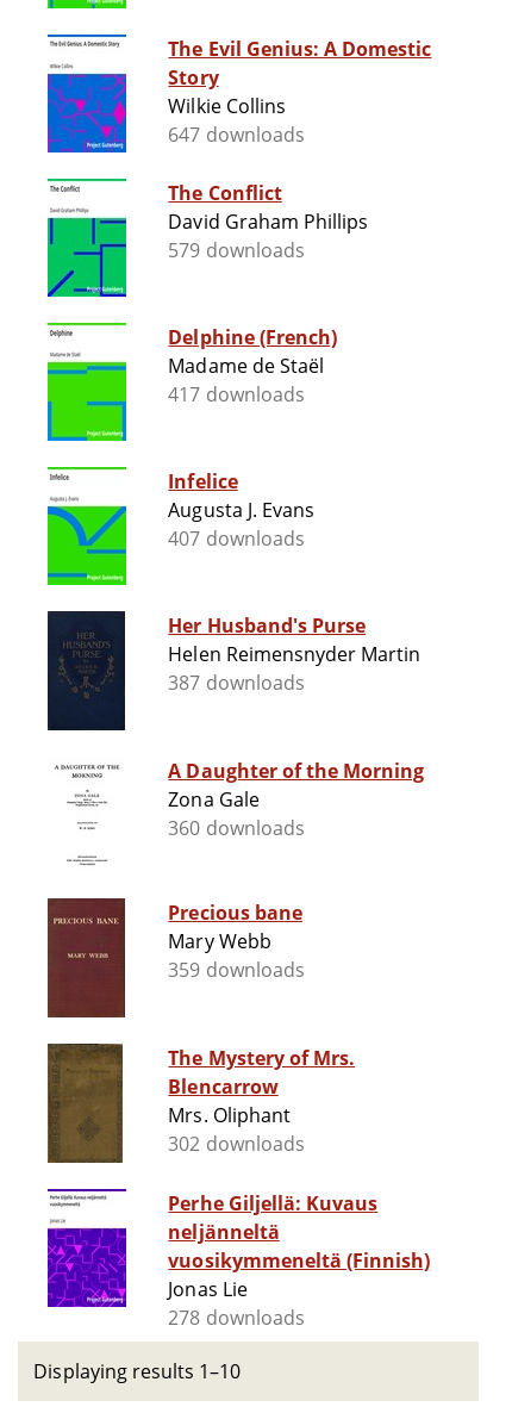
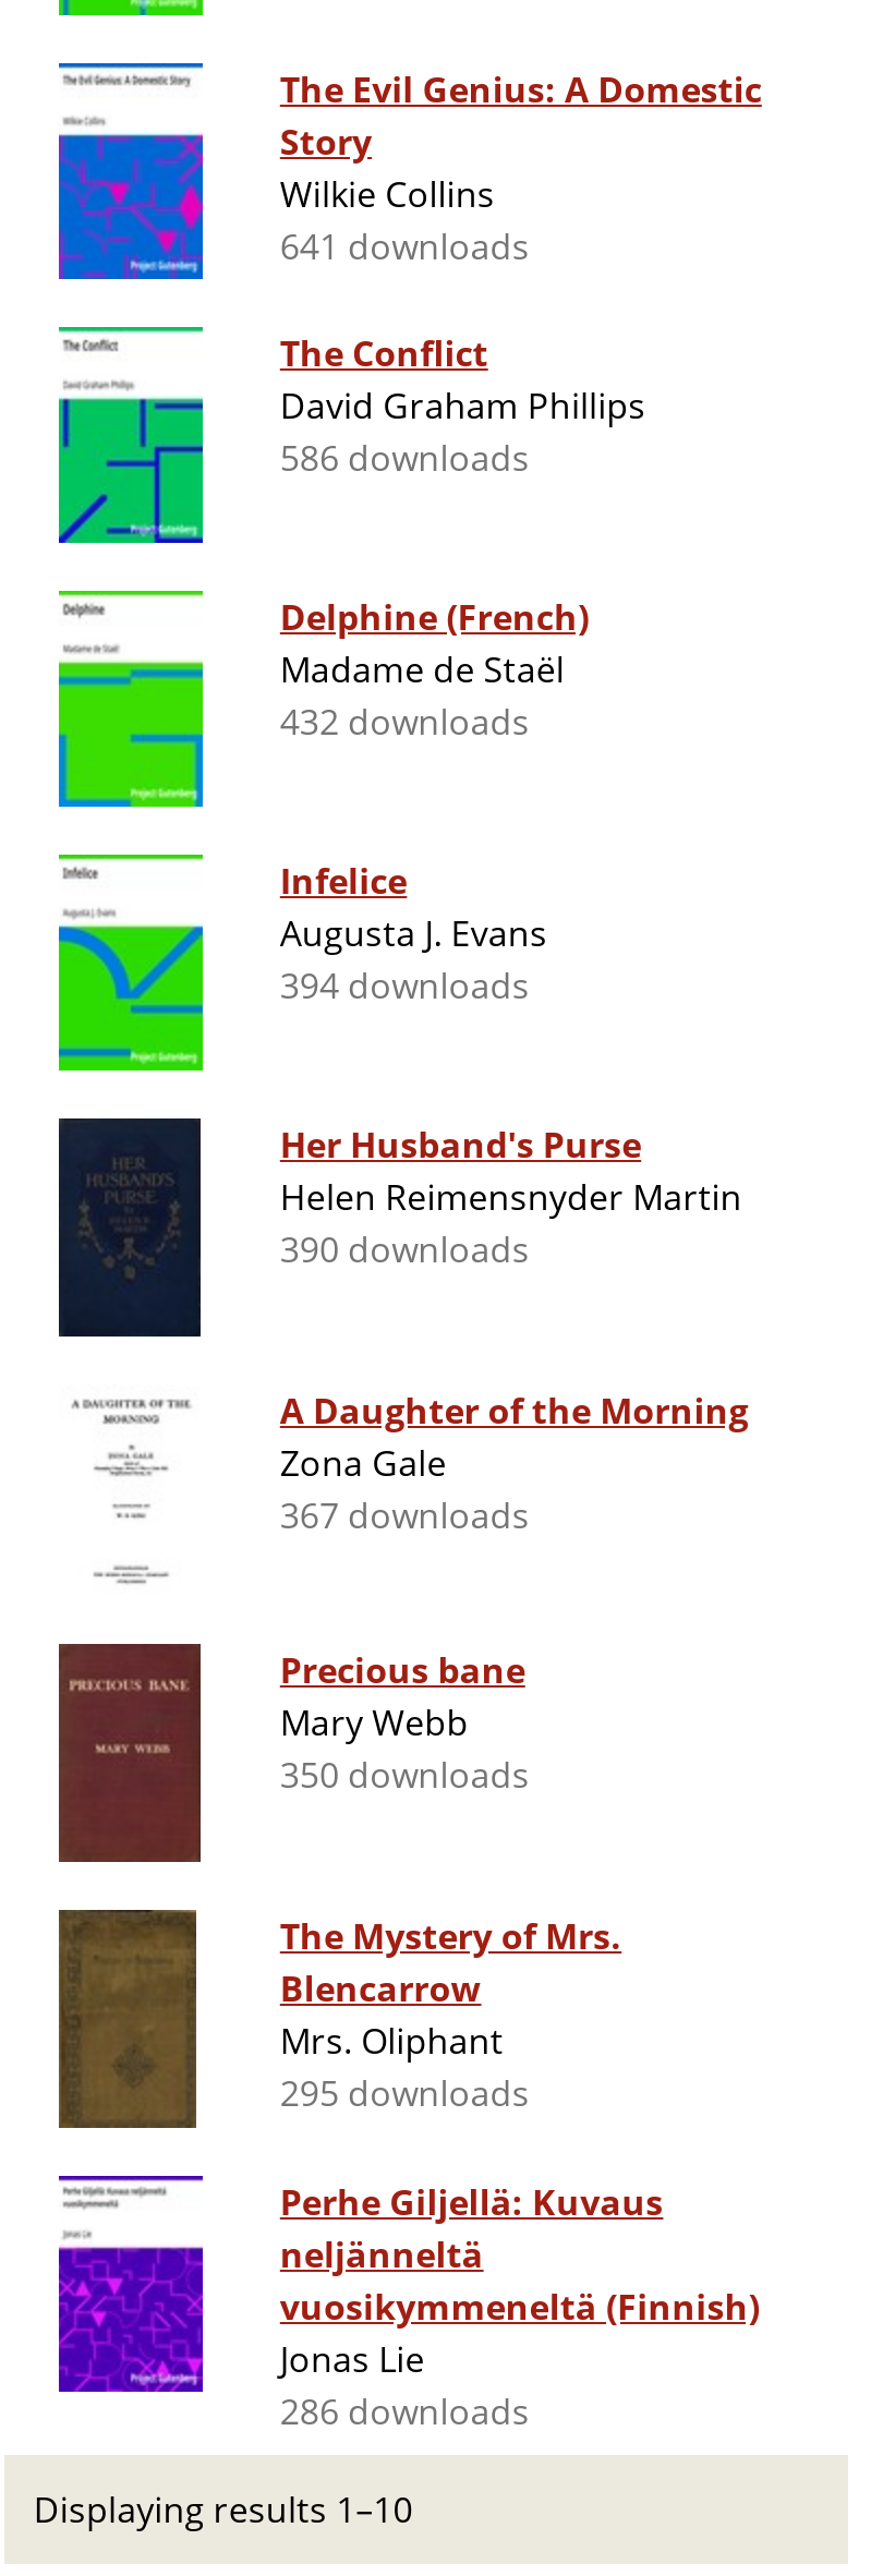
[168,122,305,148] 647 downloads -> [280,223,530,271] 641 downloads
[168,237,305,264] 579 downloads -> [280,434,530,482] 586 downloads
[168,381,305,408] 417 downloads -> [280,698,530,746] 432 downloads
[168,526,305,552] 407 downloads -> [280,962,530,1010] 394 downloads
[168,670,305,696] 387 downloads -> [280,1226,530,1274] 390 downloads
[168,815,305,841] 360 downloads -> [280,1492,530,1540] 367 downloads
[168,957,305,983] 359 downloads -> [280,1751,530,1799] 350 downloads
[168,1131,305,1157] 302 downloads -> [280,2070,530,2117] 295 downloads
[168,1305,305,1331] 278 downloads -> [280,2388,530,2436] 286 downloads

